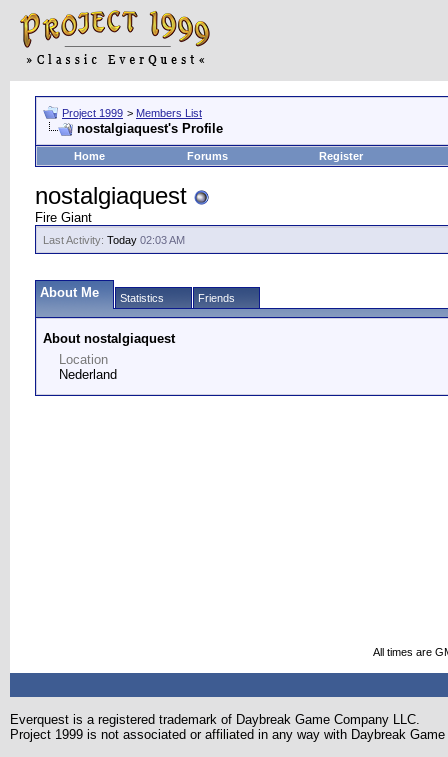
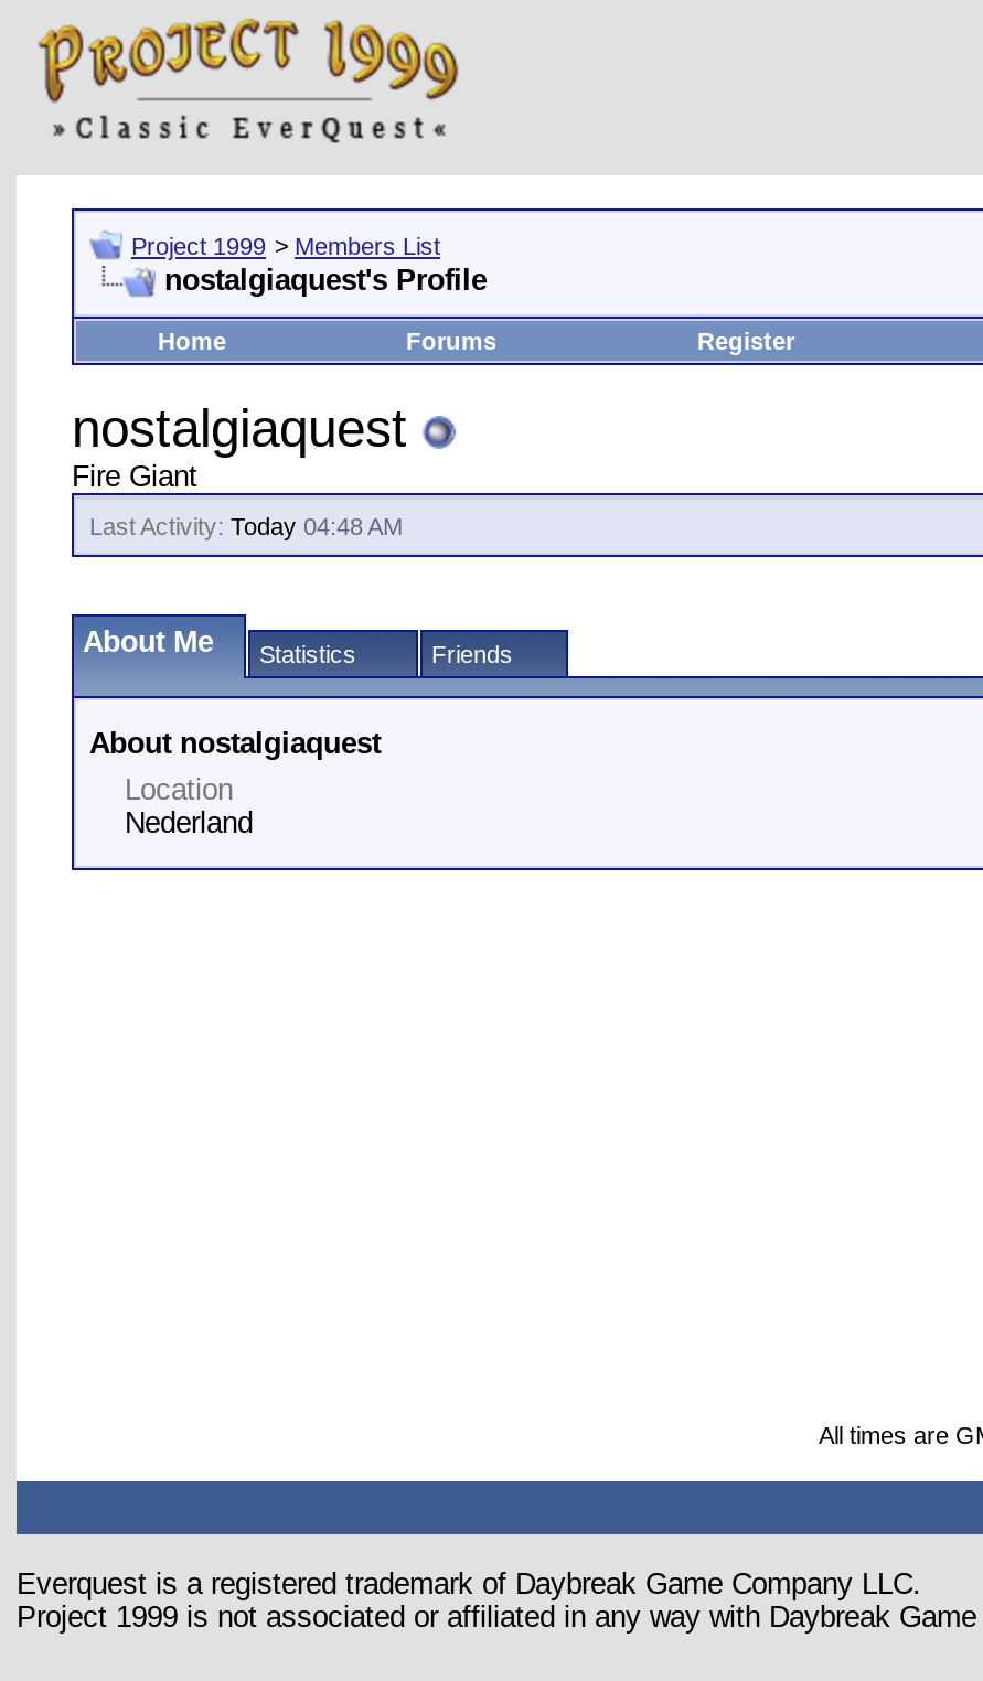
[43,234,185,246] Last Activity: Today 02:03 AM -> [89,513,403,539] Last Activity: Today 04:48 AM

